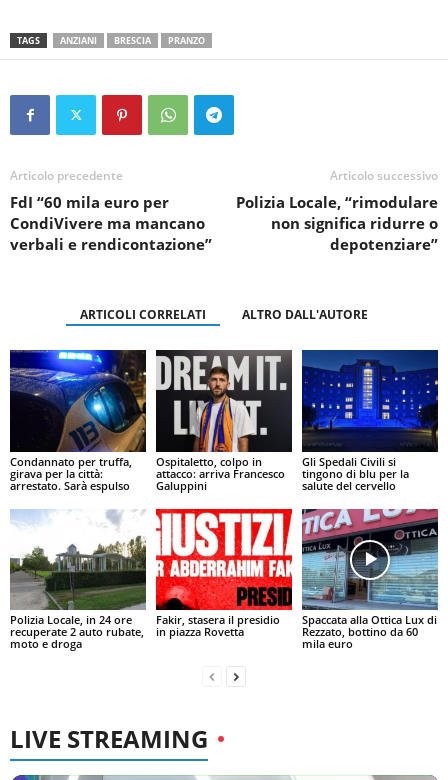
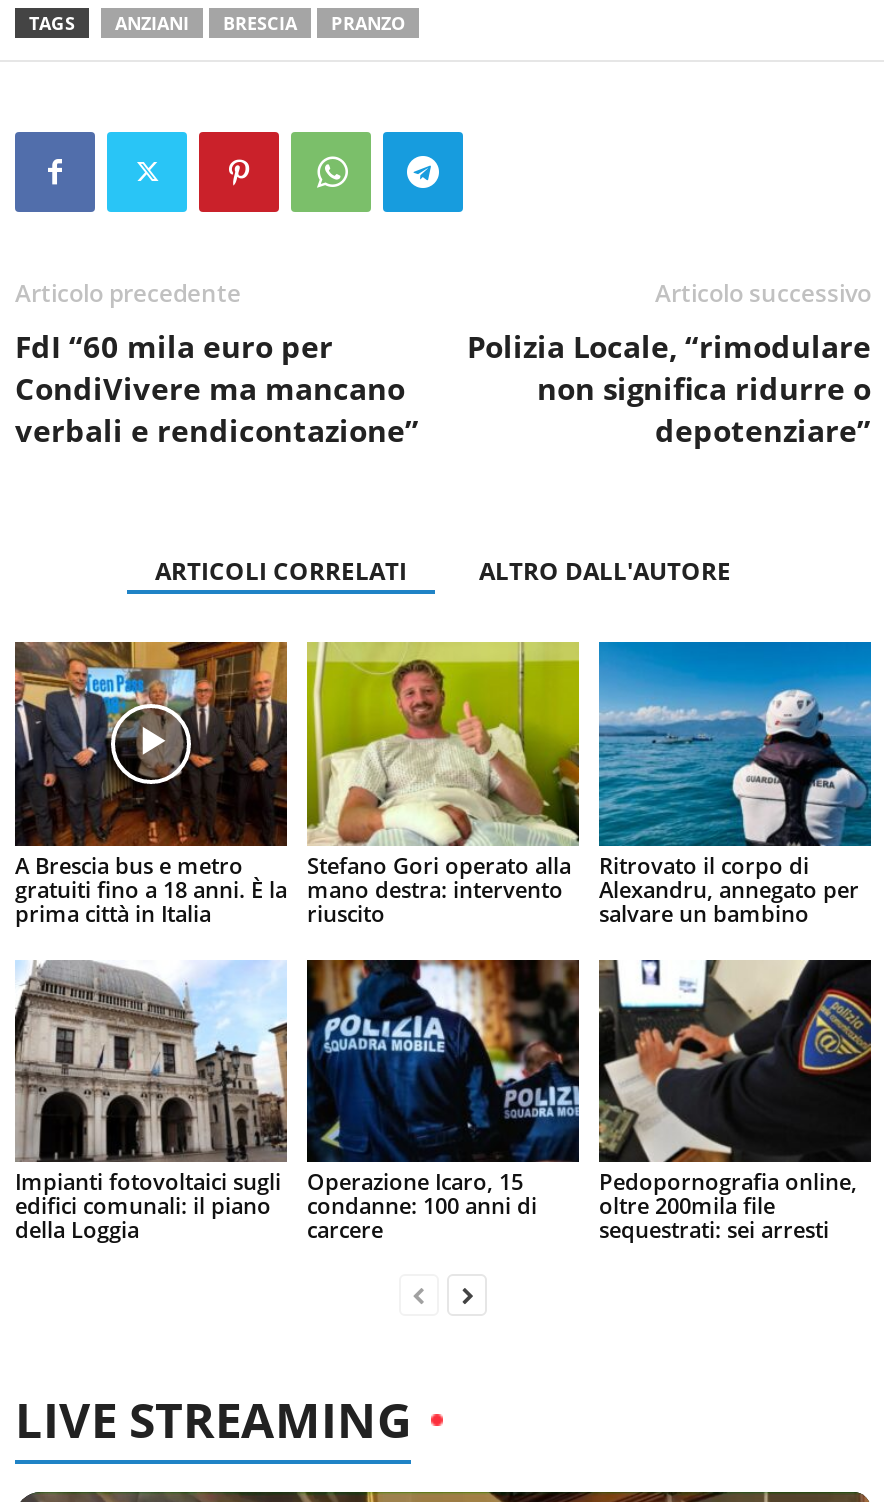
[9,349,147,493] [image] | Condannato per truffa, | girava per la città: | arrestato. Sarà espulso -> [13,640,289,927] [image] | A Brescia bus e metro | gratuiti fino a 18 anni. È la | prima città in Italia
[155,349,293,493] [image] | Ospitaletto, colpo in | attacco: arriva Francesco | Galuppini -> [305,640,581,927] [image] | Stefano Gori operato alla | mano destra: intervento | riuscito
[301,350,439,493] [image] | Gli Spedali Civili si | tingono di blu per la | salute del cervello -> [597,642,873,927] [image] | Ritrovato il corpo di | Alexandru, annegato per | salvare un bambino
[10,510,147,651] [image] | Polizia Locale, in 24 ore | recuperate 2 auto rubate, | moto e droga -> [13,960,289,1245] [image] | Impianti fotovoltaici sugli | edifici comunali: il piano | della Loggia
[155,508,293,639] [image] | Fakir, stasera il presidio | in piazza Rovetta -> [305,958,581,1245] [image] | Operazione Icaro, 15 | condanne: 100 anni di | carcere
[301,508,439,651] [image] | Spaccata alla Ottica Lux di | Rezzato, bottino da 60 | mila euro -> [597,958,873,1245] [image] | Pedopornografia online, | oltre 200mila file | sequestrati: sei arresti

